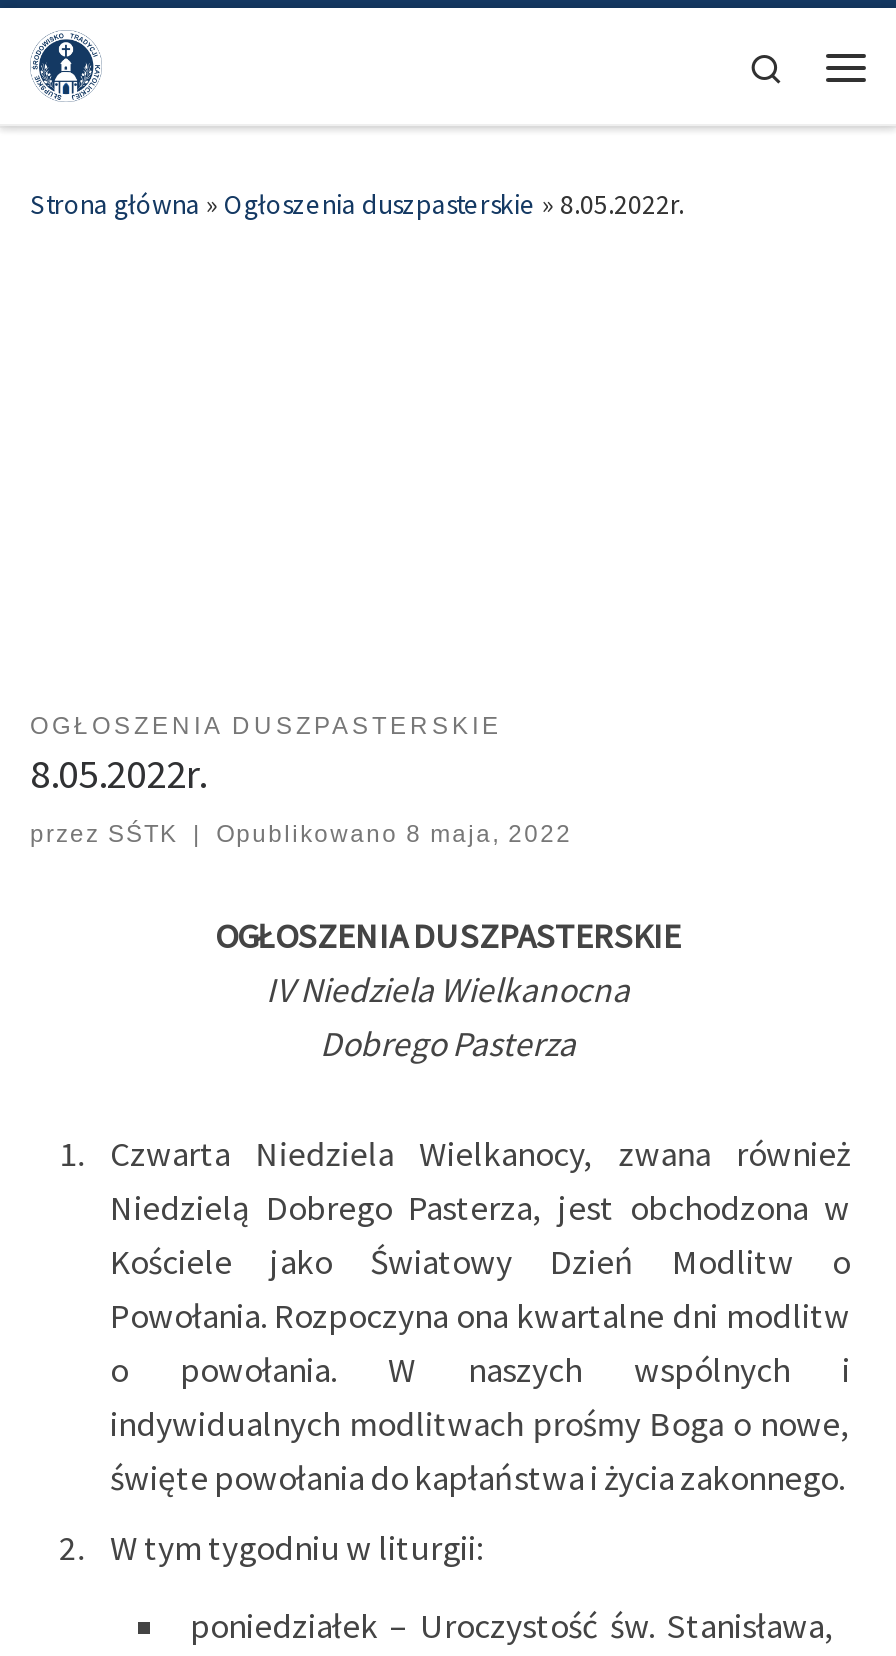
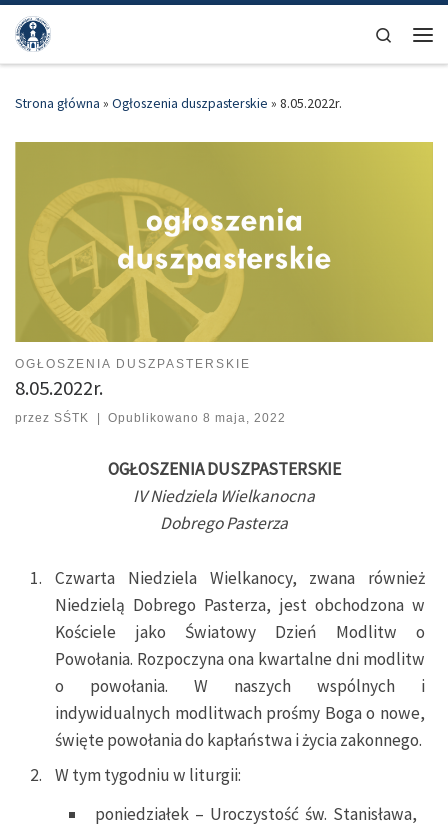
none -> [14,141,434,343] [image]

